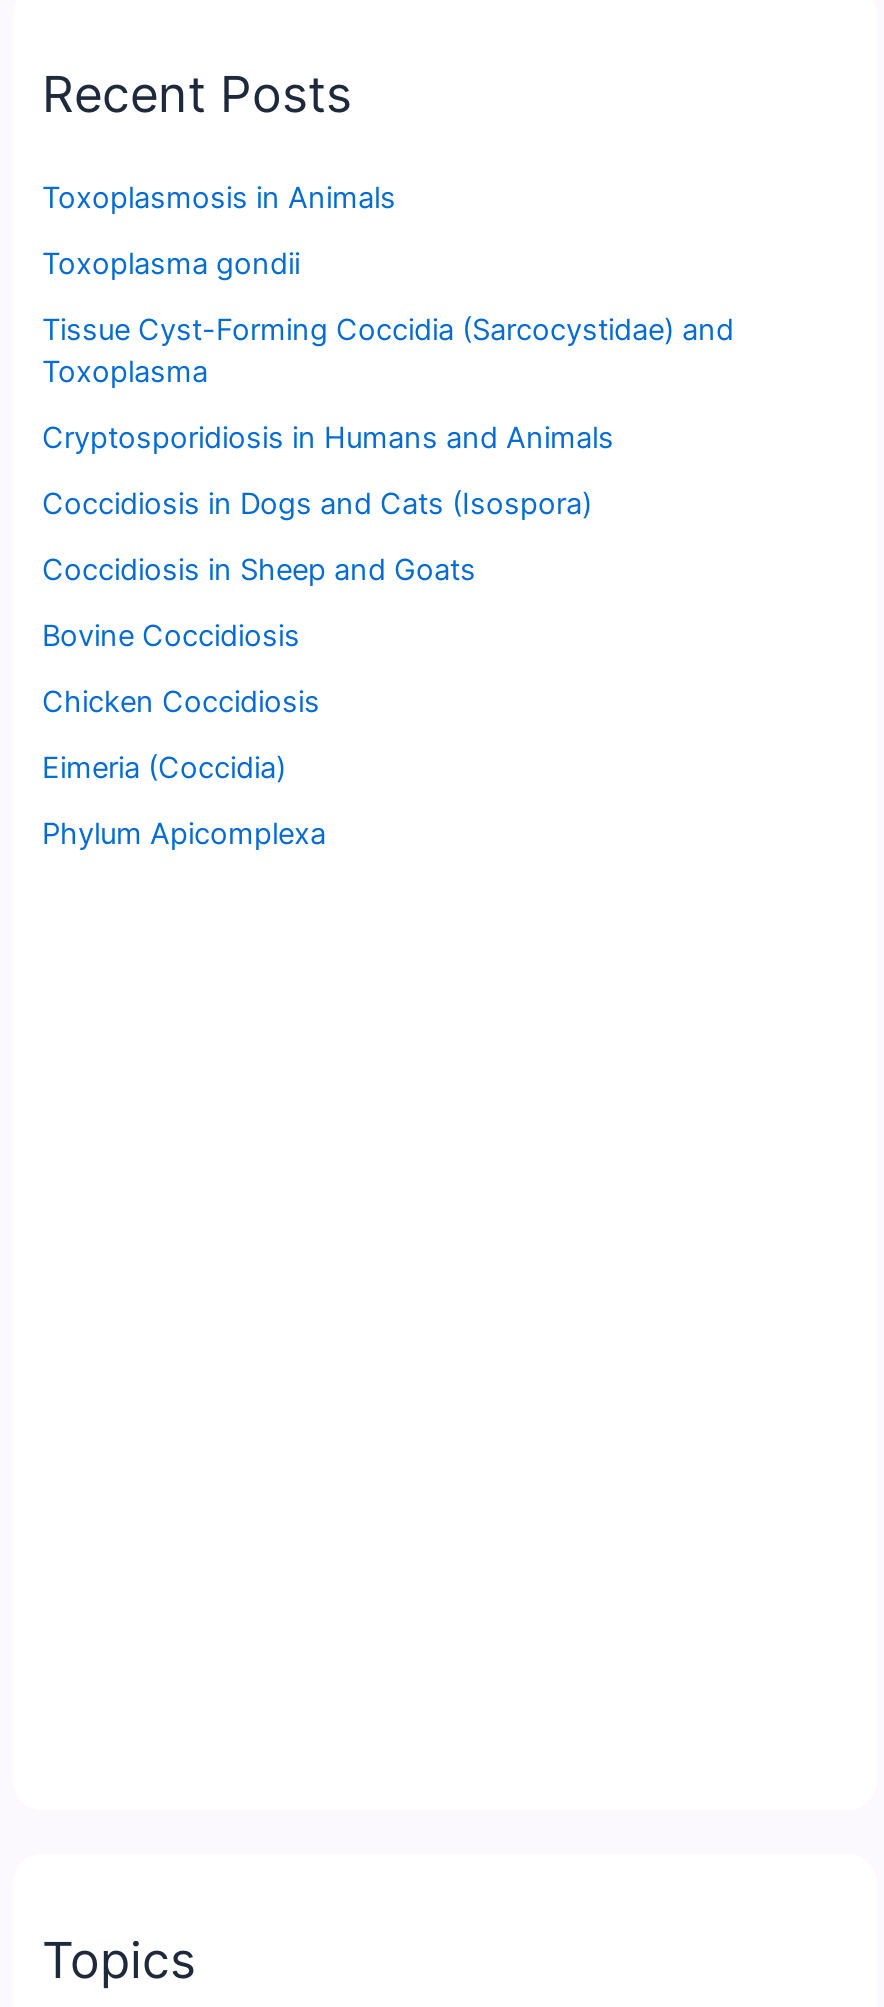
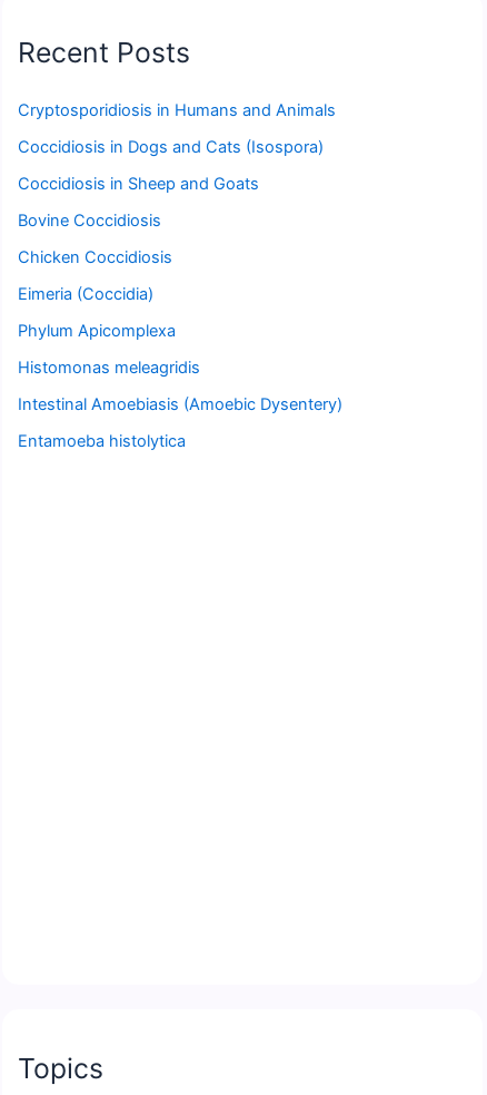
[42,180,734,390] Toxoplasmosis in Animals | Toxoplasma gondii | Tissue Cyst-Forming Coccidia (Sarcocystidae) and | Toxoplasma -> none
moved [42,420,614,852] -> [18,100,336,341]: Cryptosporidiosis in Humans and Animals | Coccidiosis in Dogs and Cats (Isospora) | Coccidiosis in Sheep and Goats | Bovine Coccidiosis | Chicken Coccidiosis | Eimeria (Coccidia) | Phylum Apicomplexa
none -> [18,358,343,451] Histomonas meleagridis | Intestinal Amoebiasis (Amoebic Dysentery) | Entamoeba histolytica

